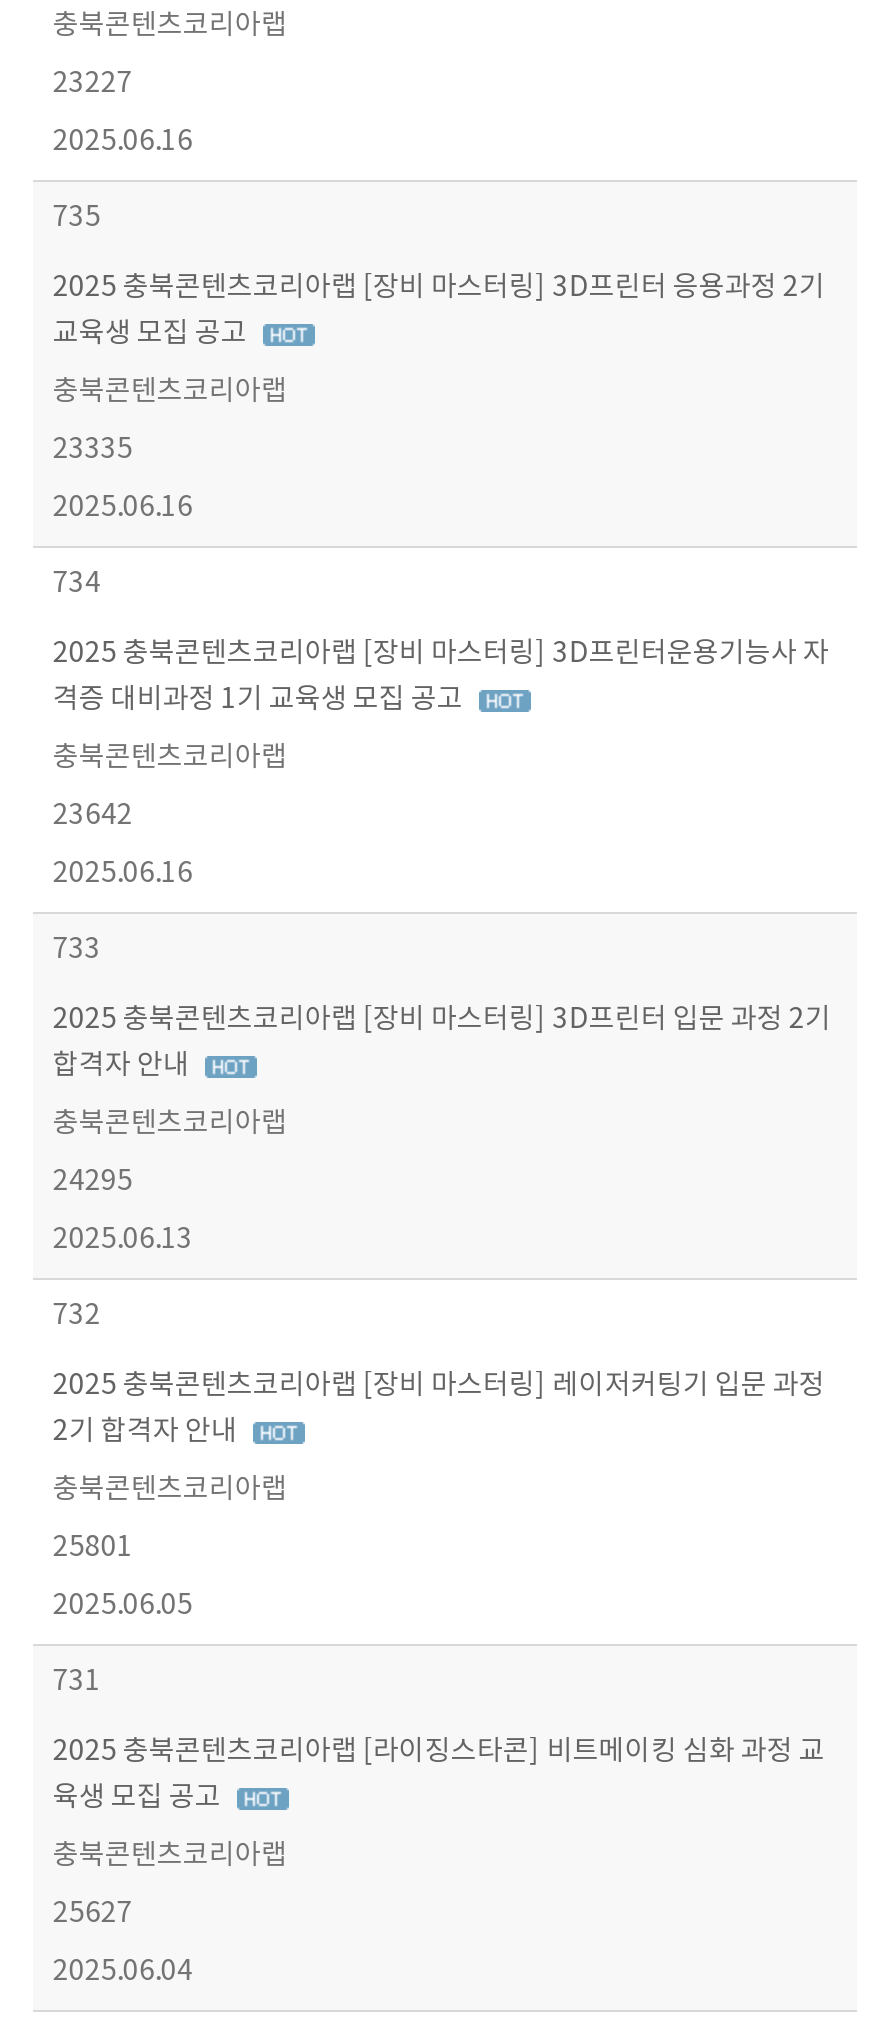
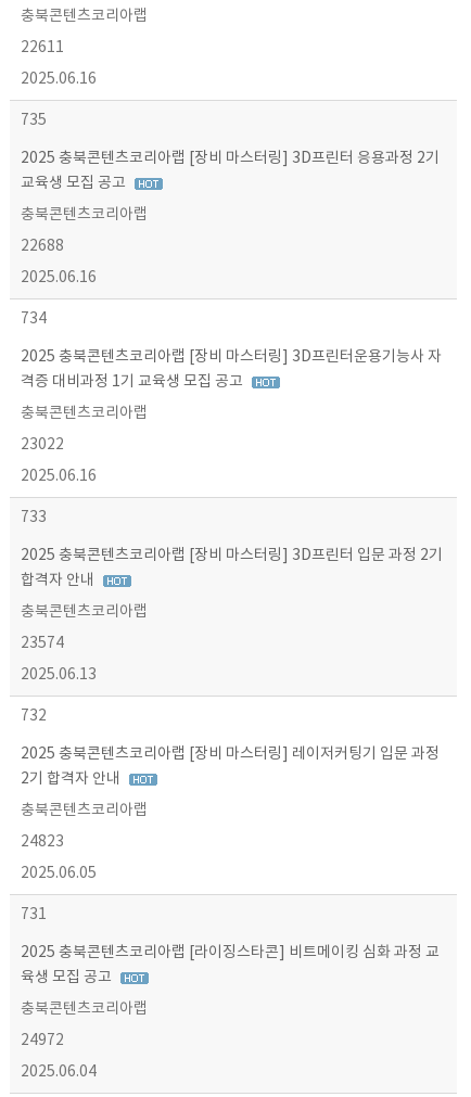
[53,68,133,100] 23227 -> [21,39,64,56] 22611
[53,434,133,466] 23335 -> [21,238,64,255] 22688
[53,800,133,832] 23642 -> [21,436,64,454] 23022
[53,1166,133,1198] 24295 -> [21,635,64,652] 23574
[53,1532,133,1564] 25801 -> [21,833,64,851] 24823
[53,1898,133,1930] 25627 -> [21,1032,64,1049] 24972

